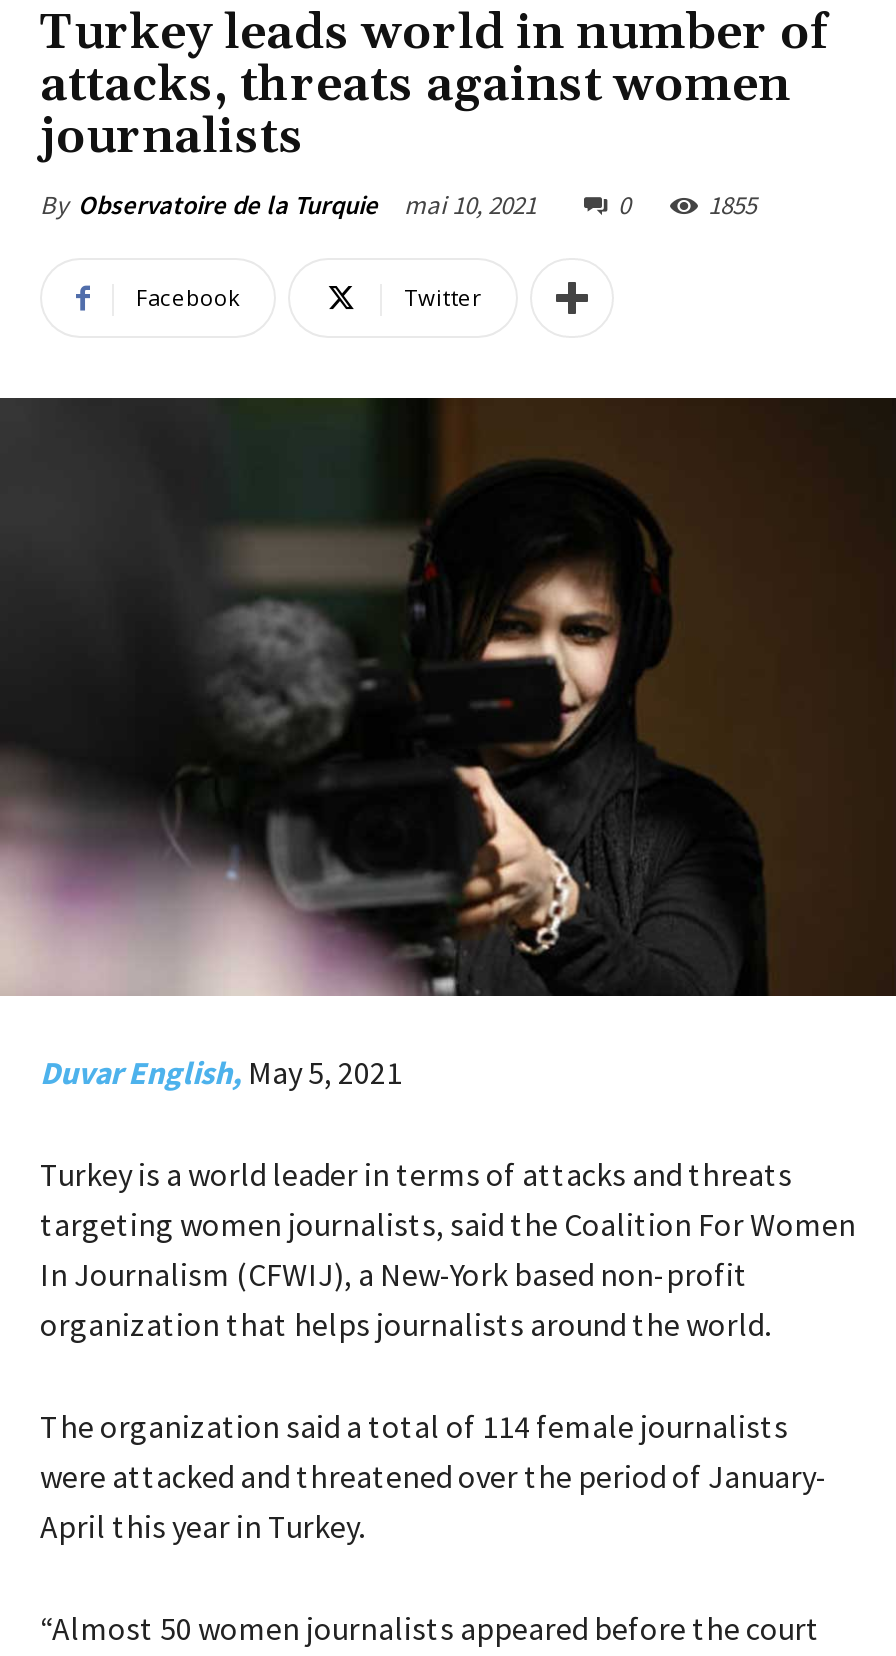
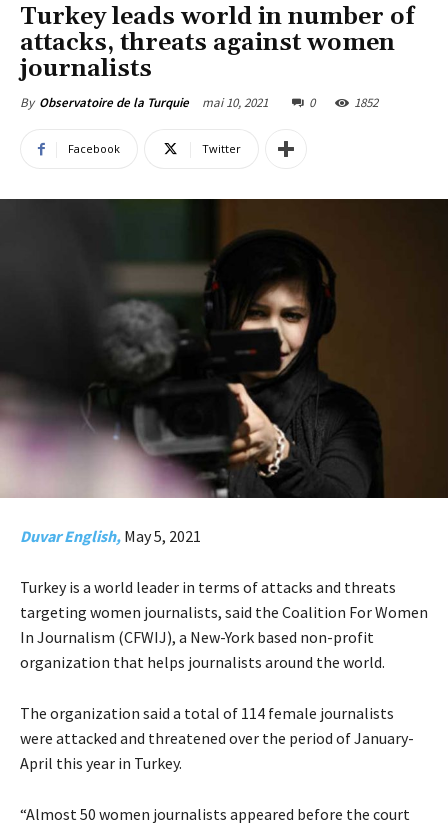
[708,189,756,223] 1855 -> [354,94,378,111] 1852

